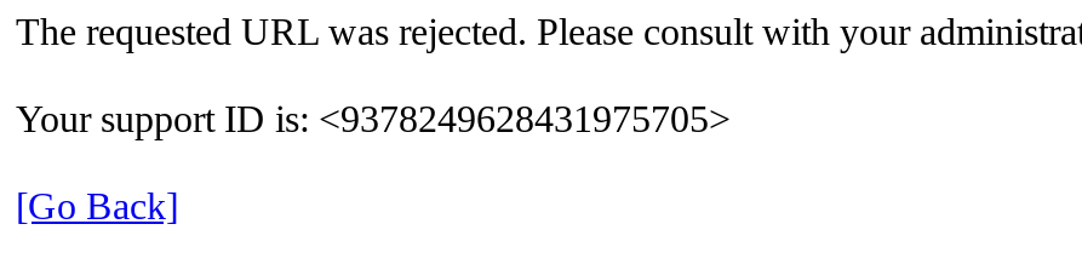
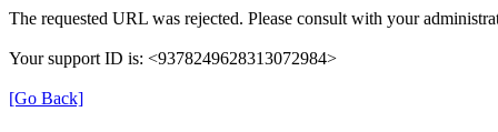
[16,98,731,139] Your support ID is: <9378249628431975705> -> [9,49,337,68] Your support ID is: <9378249628313072984>

